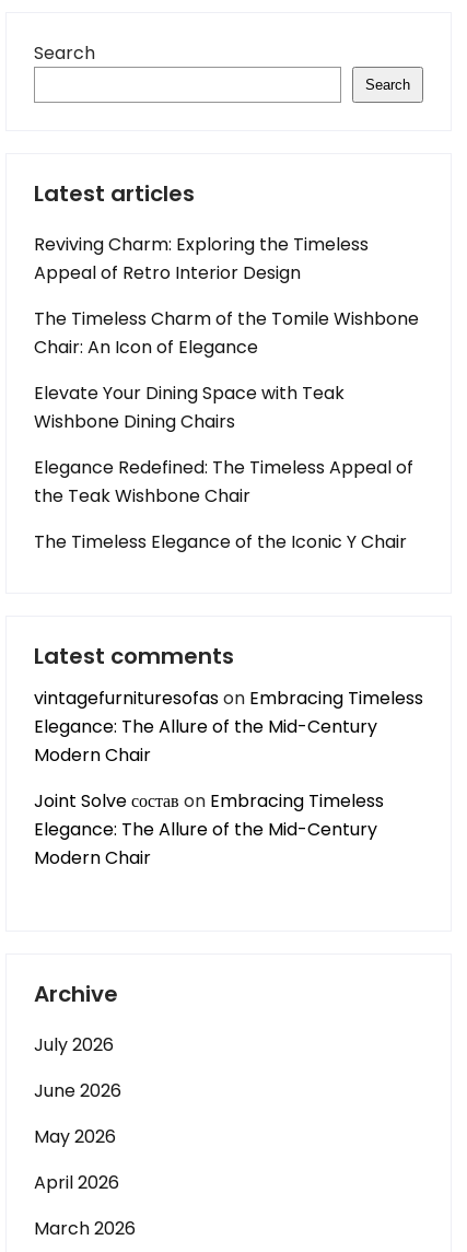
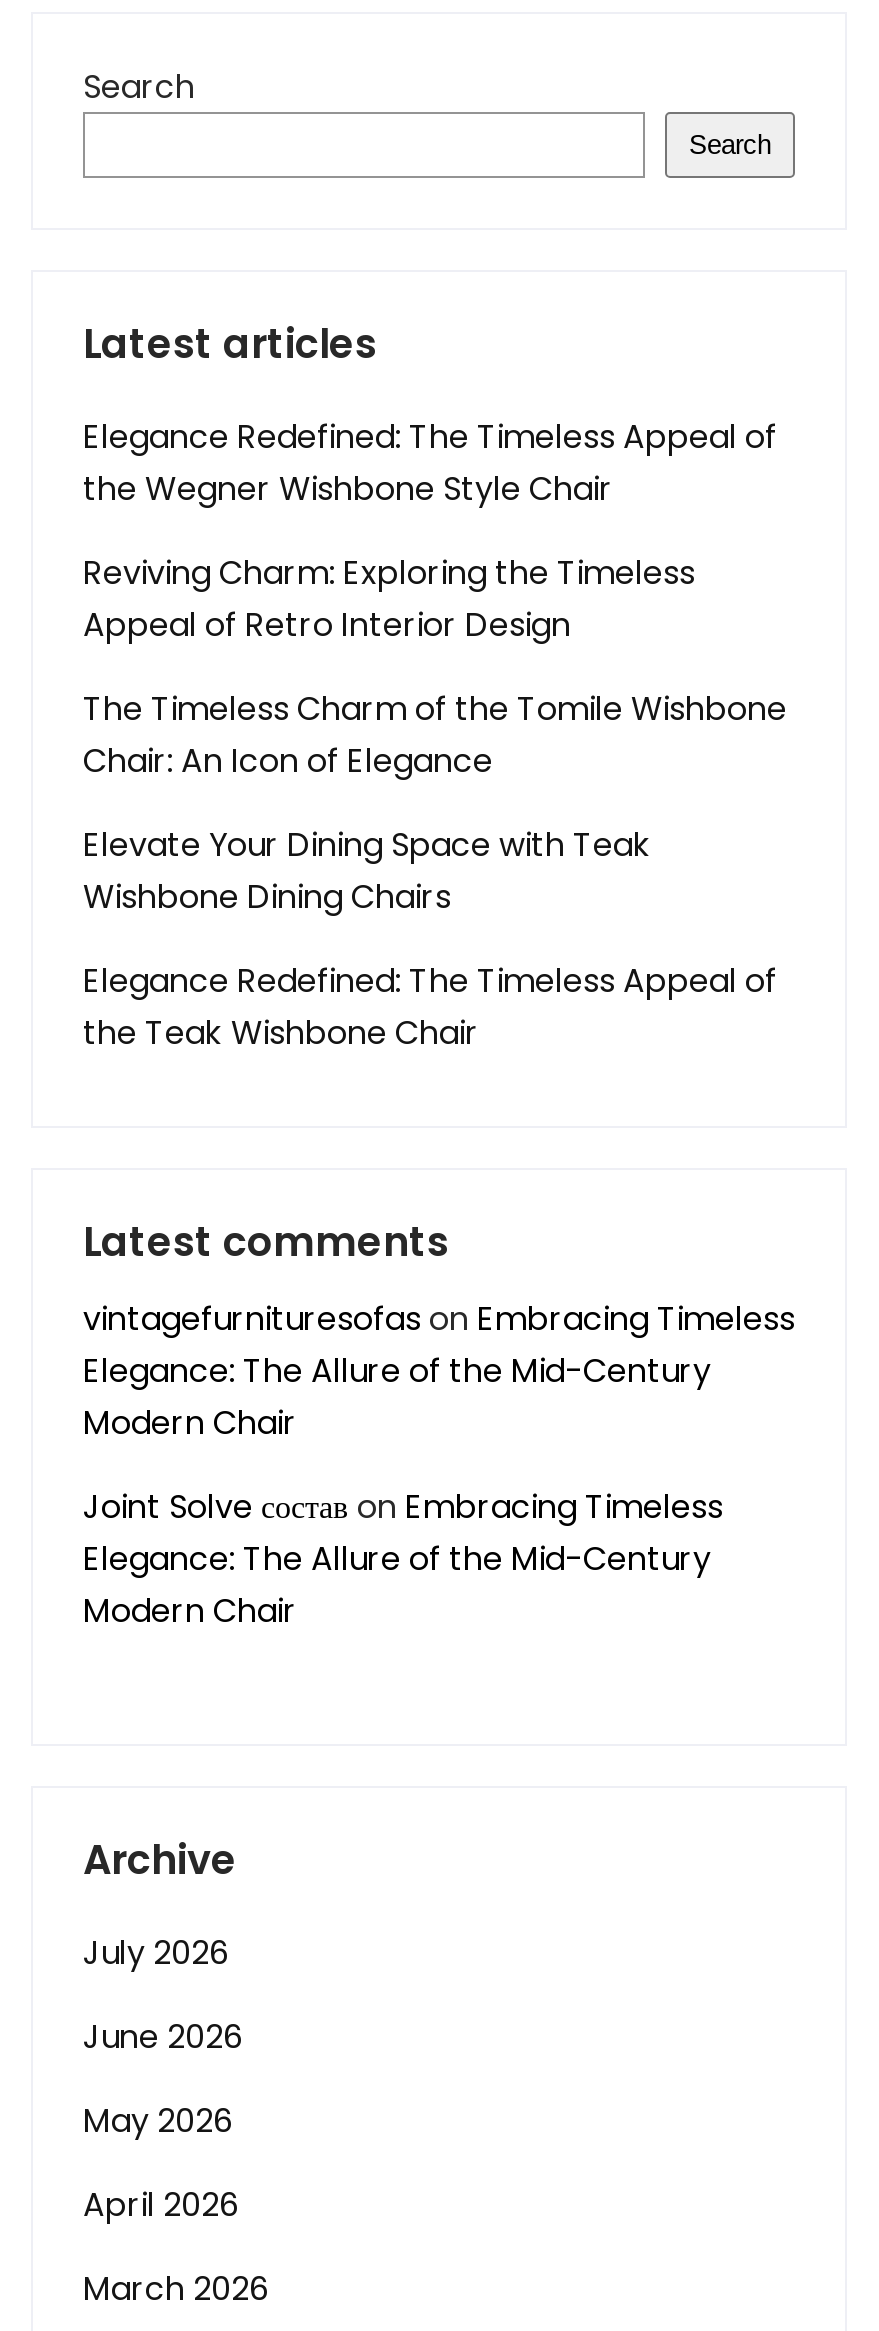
none -> [83,414,777,512] Elegance Redefined: The Timeless Appeal of | the Wegner Wishbone Style Chair
moved [34,232,419,508] -> [83,550,787,1056]: Reviving Charm: Exploring the Timeless | Appeal of Retro Interior Design | The Timeless Charm of the Tomile Wishbone | Chair: An Icon of Elegance | Elevate Your Dining Space with Teak | Wishbone Dining Chairs | Elegance Redefined: The Timeless Appeal of | the Teak Wishbone Chair
[34,529,407,554] The Timeless Elegance of the Iconic Y Chair -> none

